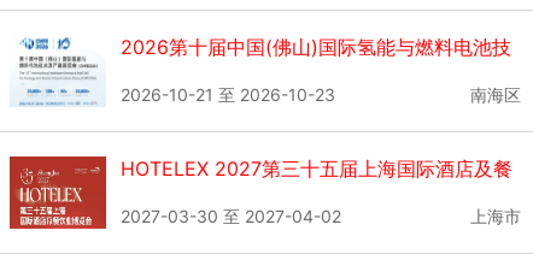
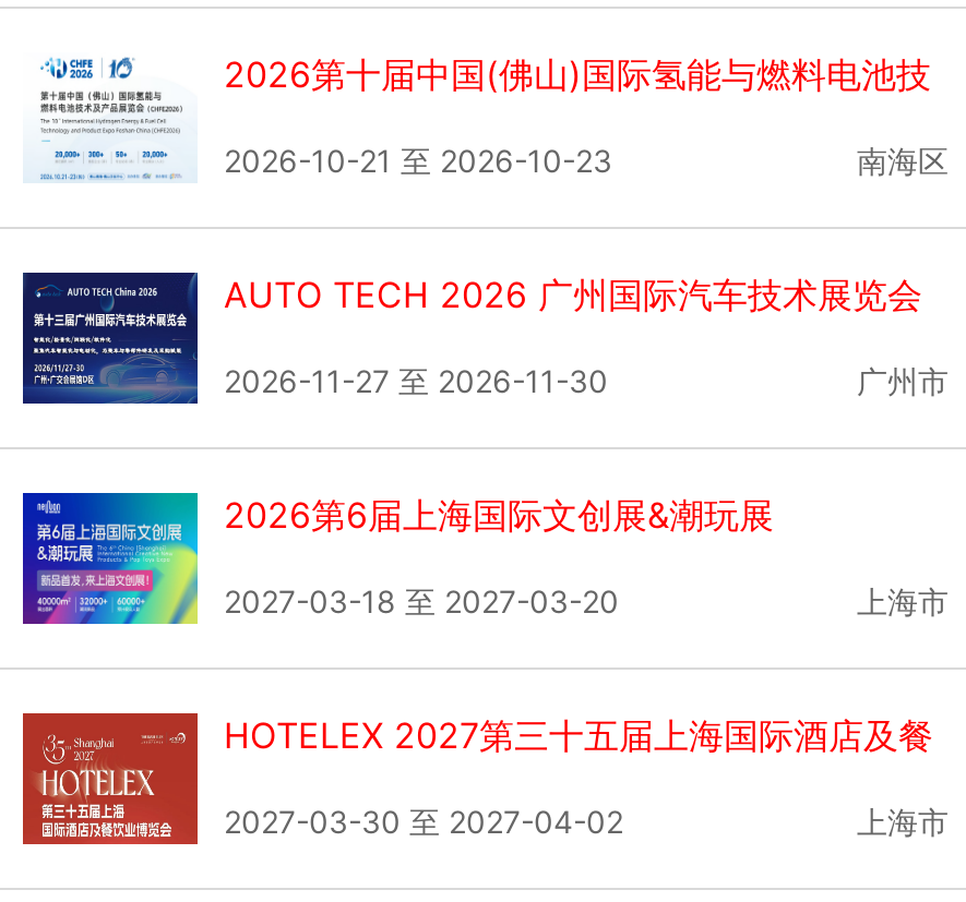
none -> [21,270,949,620] [image] | AUTO TECH 2026 广州国际汽车技术展览会 | 广州市 | 2026-11-27 至 2026-11-30 | 2026第6届上海国际文创展&潮玩展 | 上海市 | 2027-03-18 至 2027-03-20
none -> [21,491,200,626] [image]

